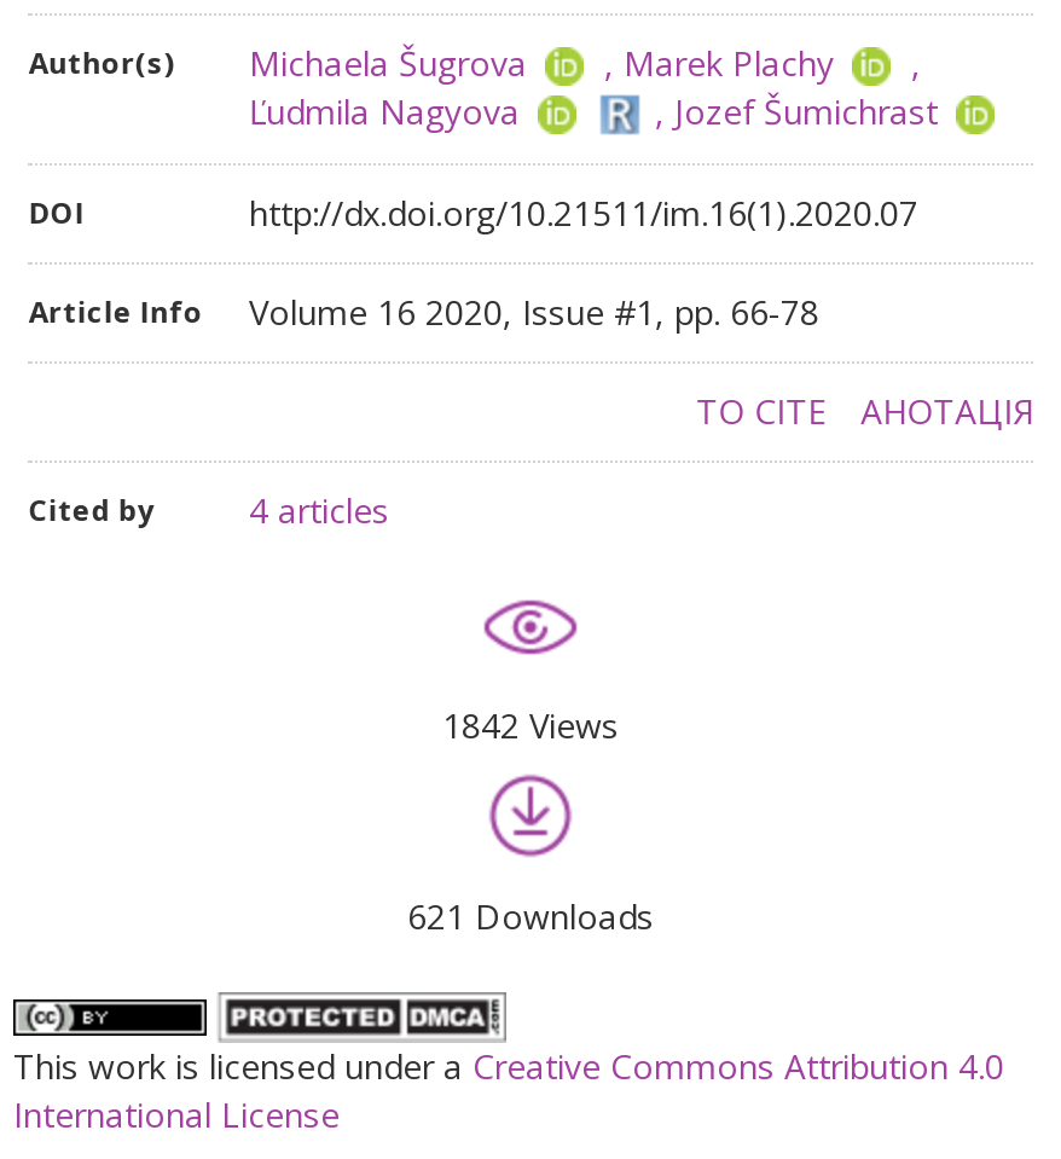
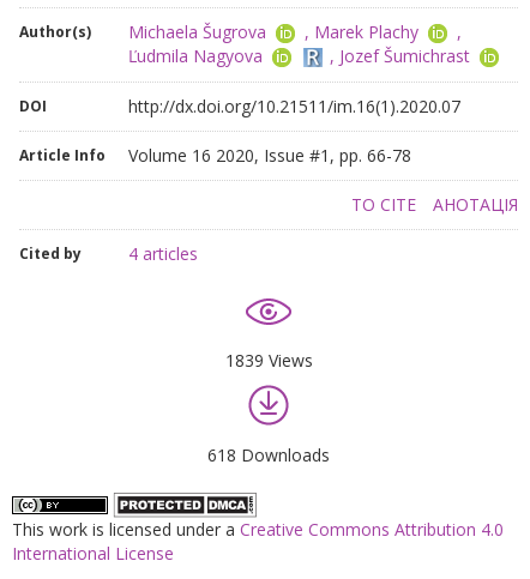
[442,703,619,749] 1842 Views -> [225,349,312,372] 1839 Views
[407,894,654,940] 621 Downloads -> [207,444,330,467] 618 Downloads

